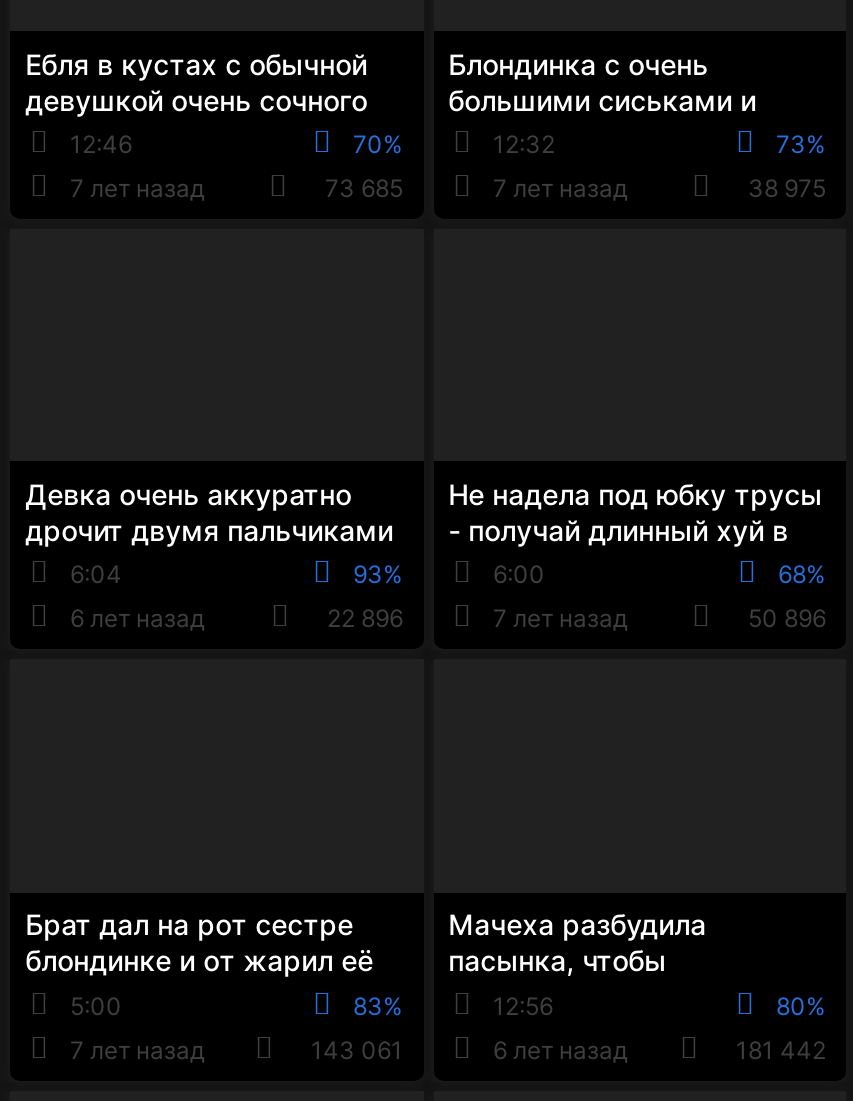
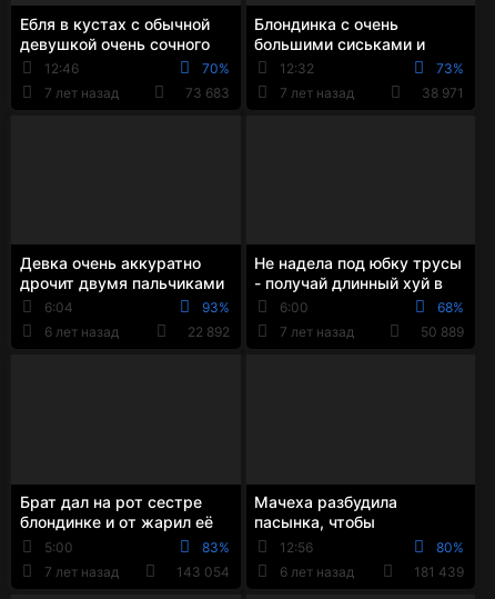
[325,174,403,204] 73 685 -> [185,85,229,101] 73 683
[748,174,826,204] 38 975 -> [422,85,464,101] 38 971
[327,604,403,634] 22 896 -> [187,324,229,341] 22 892
[748,604,826,634] 50 896 -> [421,324,464,341] 50 889
[311,1034,403,1064] 143 061 -> [176,563,229,580] 143 054
[736,1034,826,1064] 181 442 -> [414,563,464,580] 181 439

